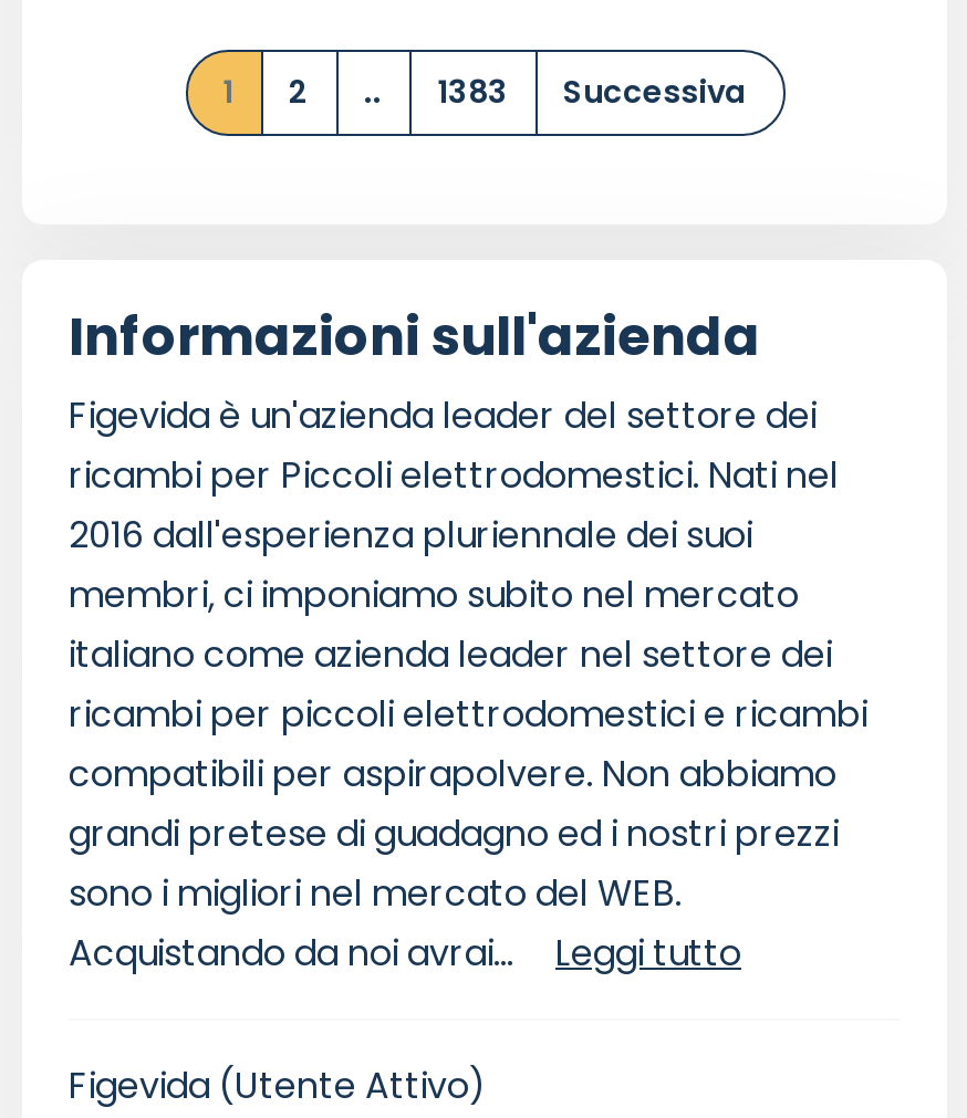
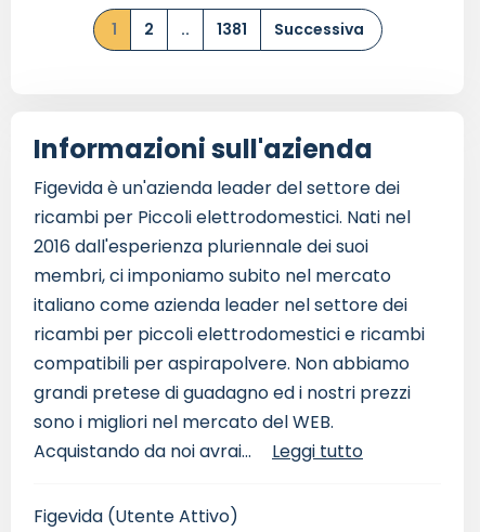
[437,70,508,114] 1383 -> [216,18,247,40] 1381

